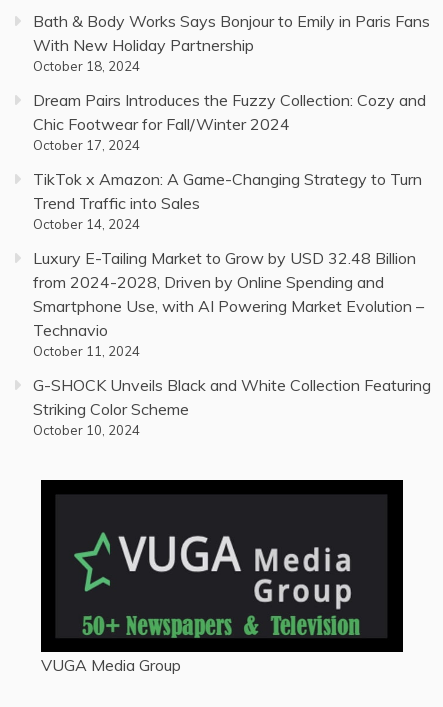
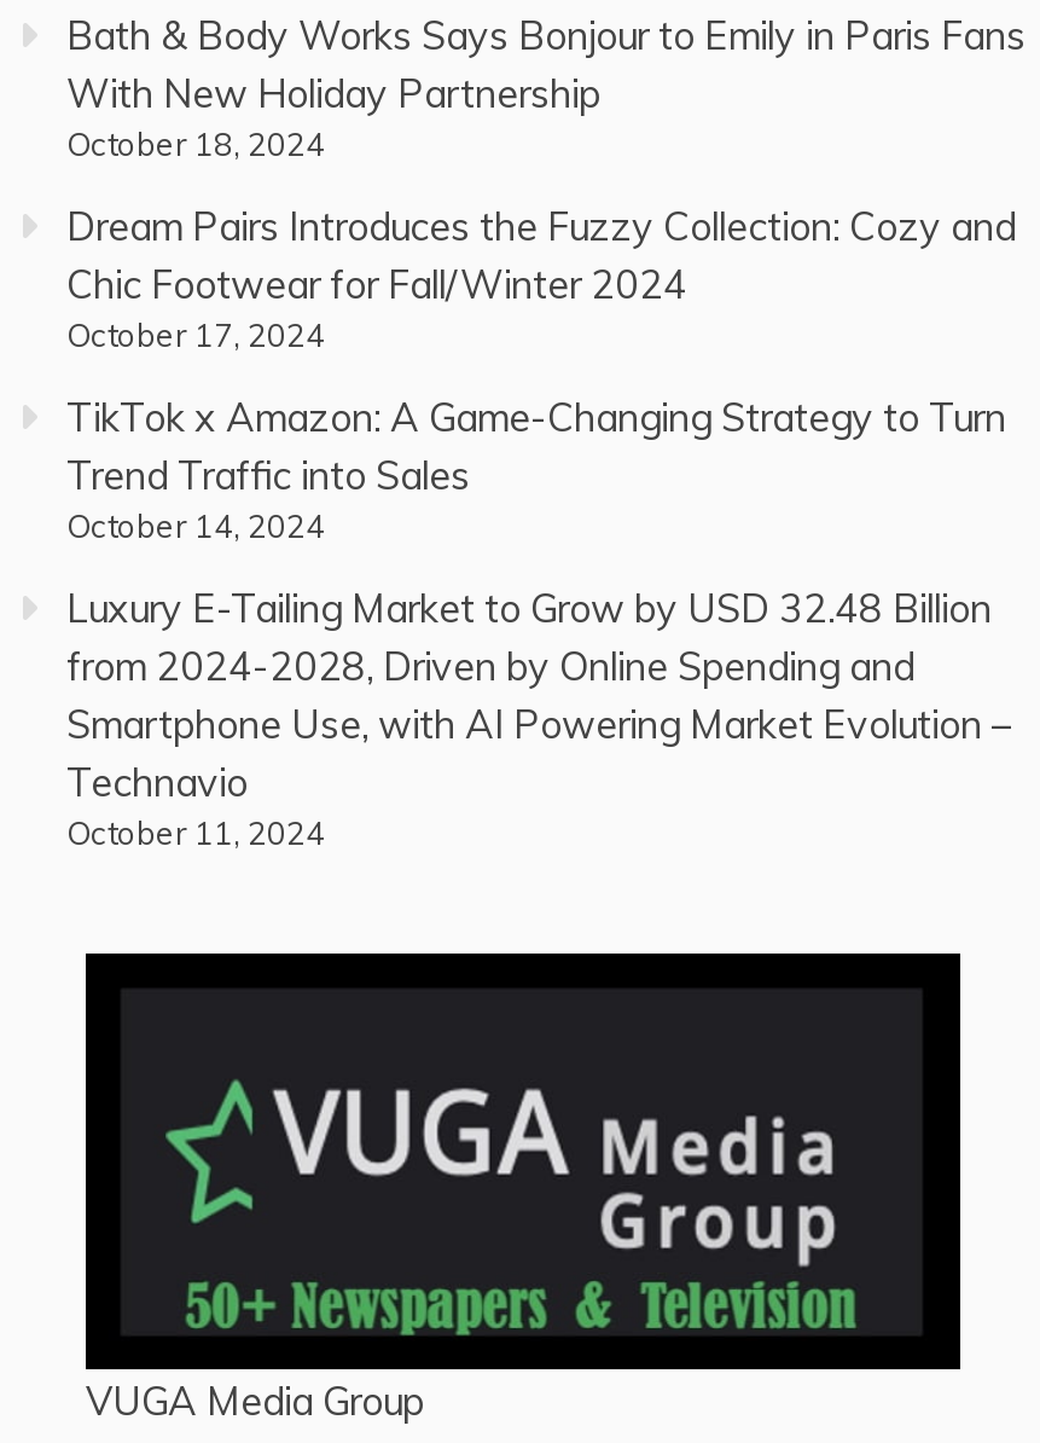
[33,375,431,438] G-SHOCK Unveils Black and White Collection Featuring | Striking Color Scheme | October 10, 2024 -> none

